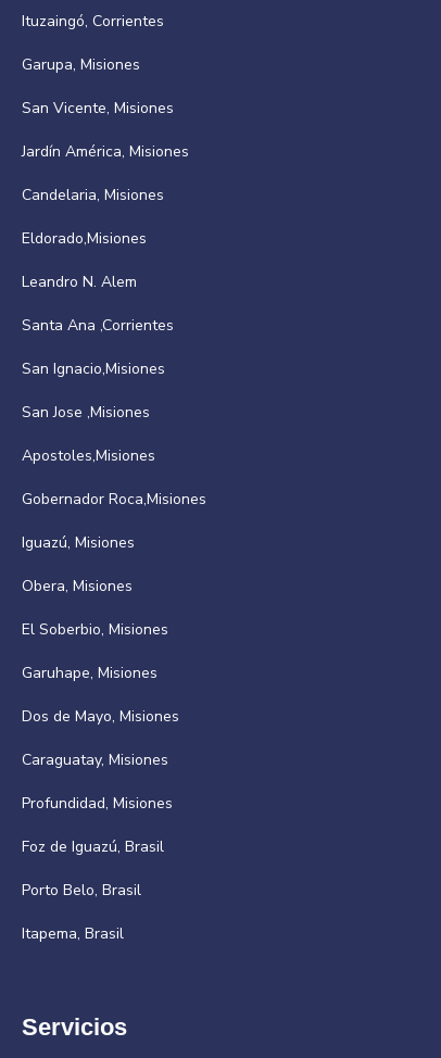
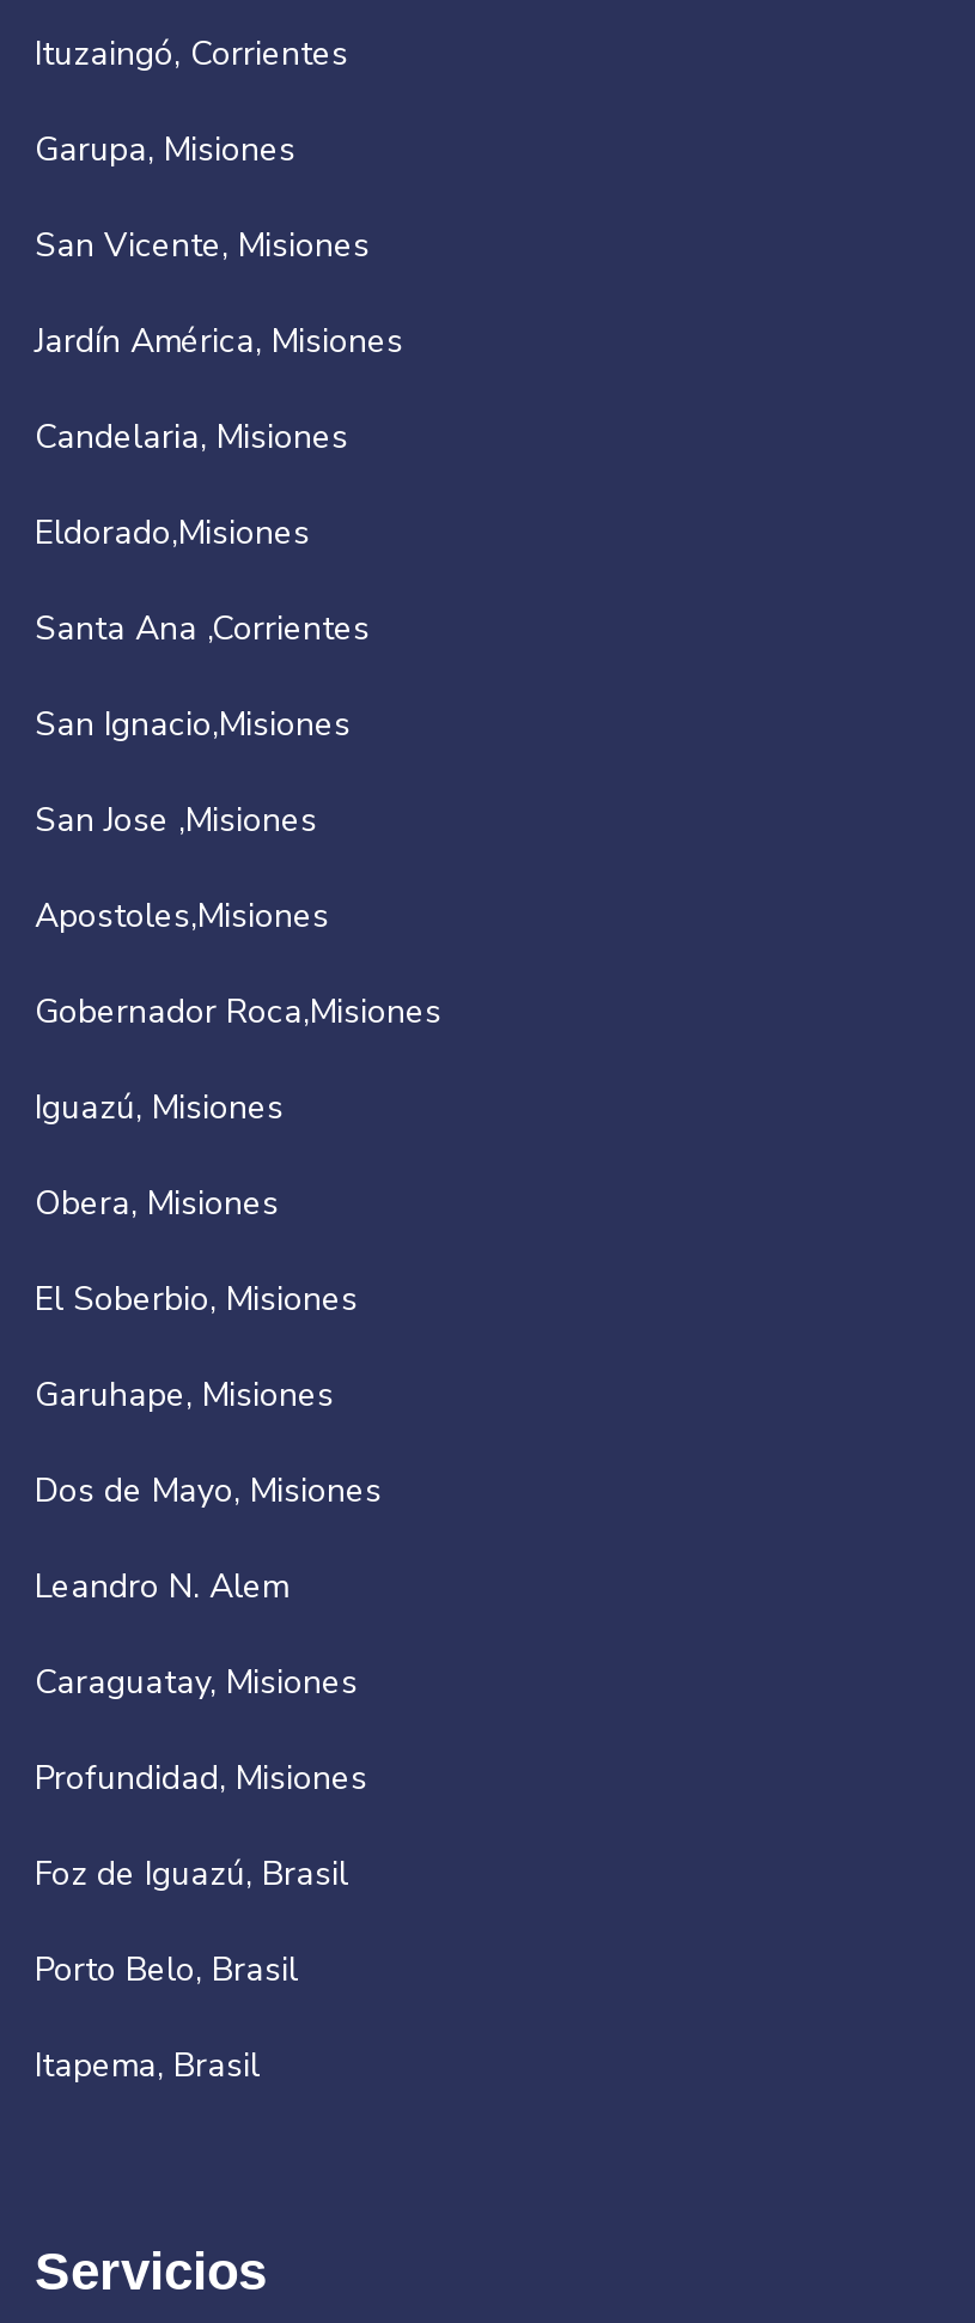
moved [22,271,137,292] -> [35,1563,288,1609]: Leandro N. Alem
moved [22,315,206,726] -> [35,605,441,1513]: Santa Ana ,Corrientes | San Ignacio,Misiones | San Jose ,Misiones | ... | Garuhape, Misiones | Dos de Mayo, Misiones

